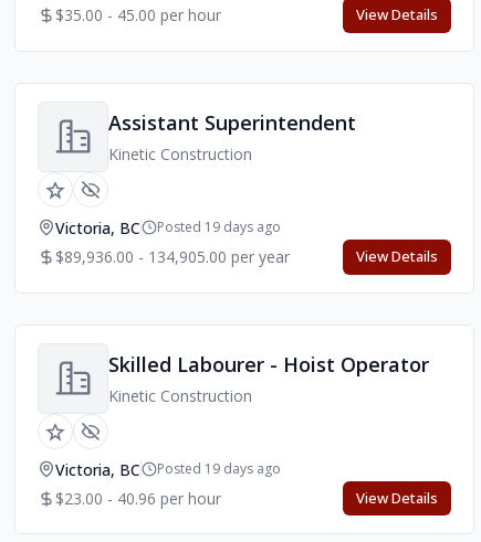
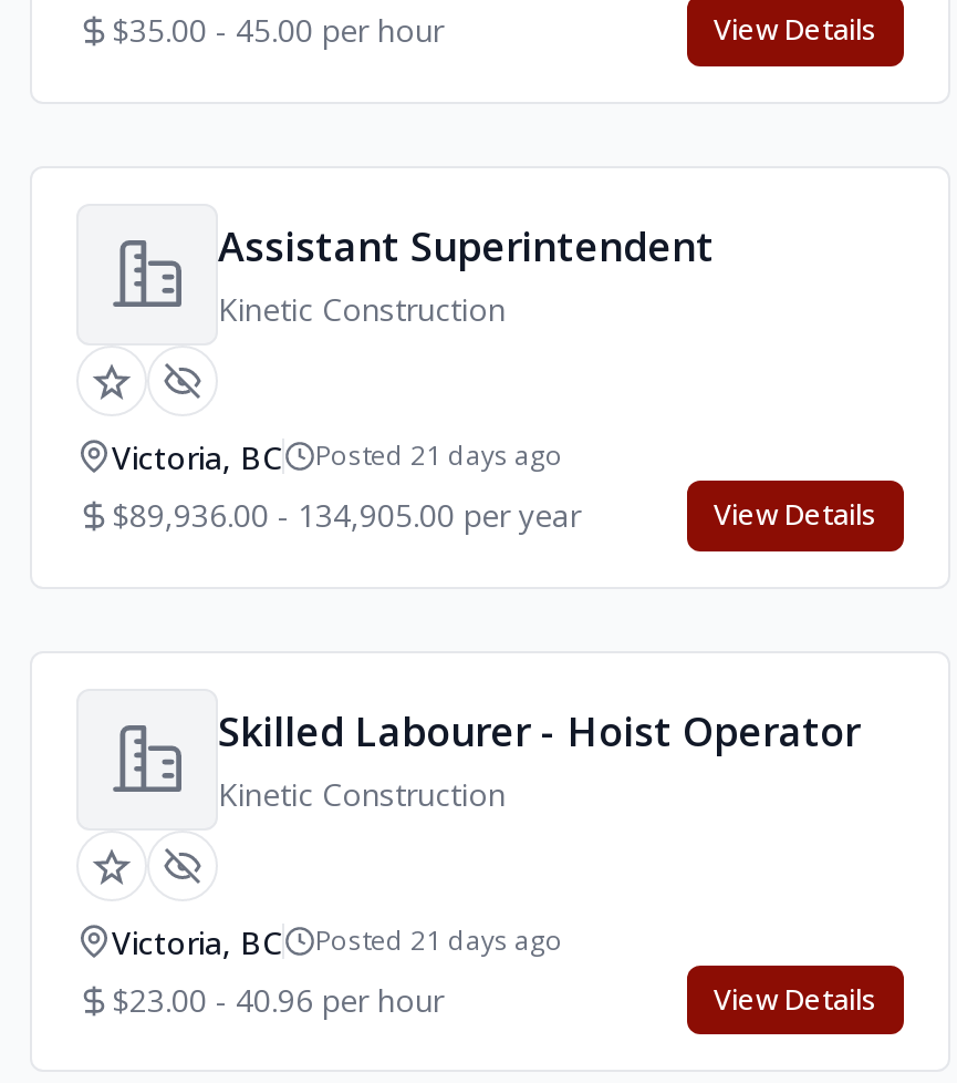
[157,218,281,237] Posted 19 days ago -> [315,437,563,475] Posted 21 days ago
[157,459,281,478] Posted 19 days ago -> [315,922,563,959] Posted 21 days ago

